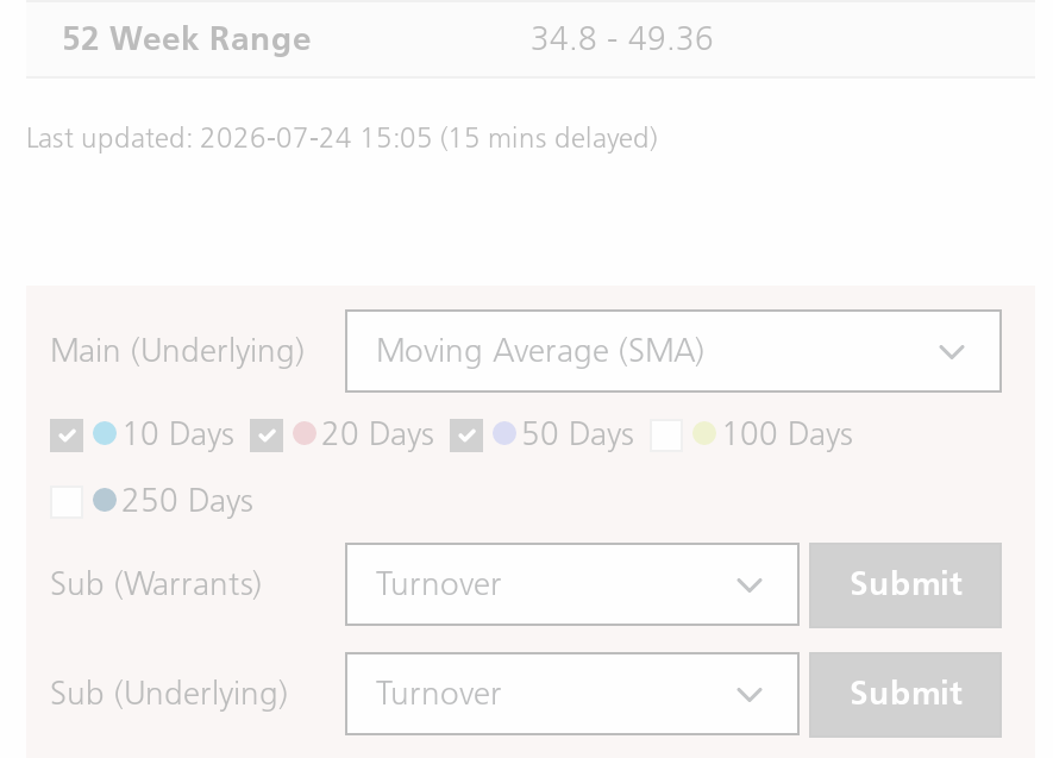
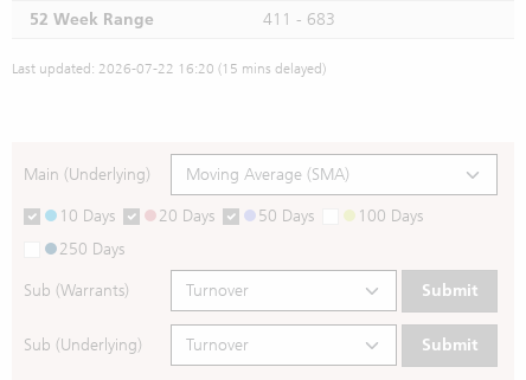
[531,19,714,59] 34.8 - 49.36 -> [263,9,335,30] 411 - 683
[26,121,657,155] Last updated: 2026-07-24 15:05 (15 mins delayed) -> [12,60,326,77] Last updated: 2026-07-22 16:20 (15 mins delayed)

